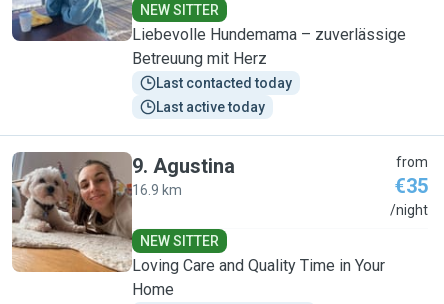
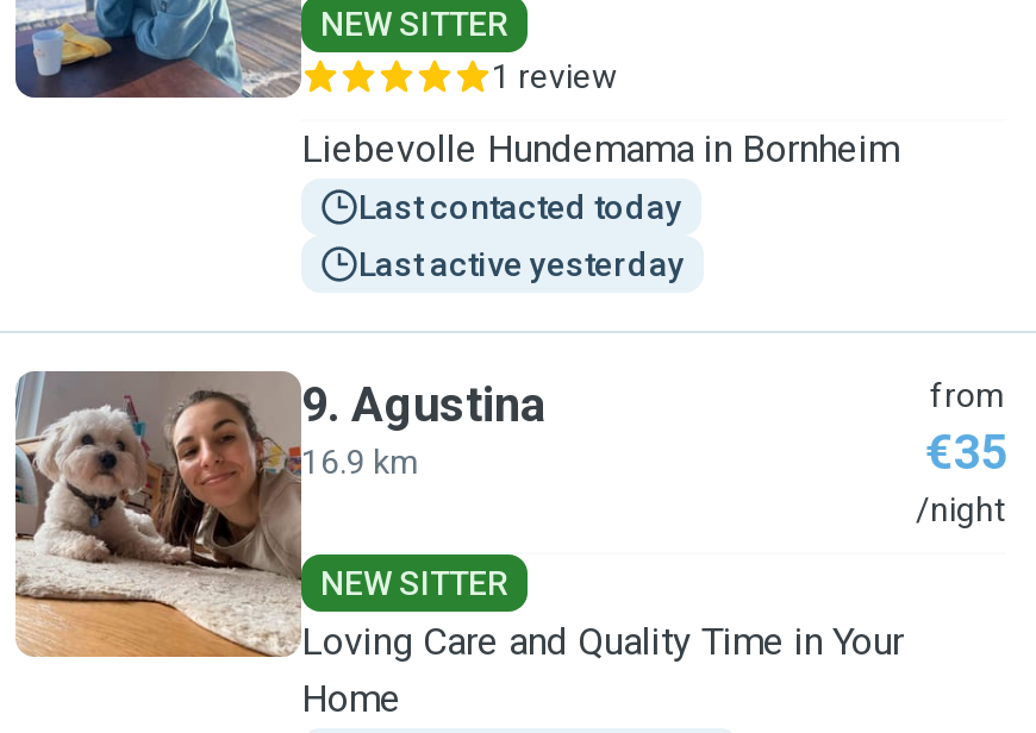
[132,25,406,68] Liebevolle Hundemama – zuverlässige | Betreuung mit Herz -> [301,57,899,171] 1 review | Liebevolle Hundemama in Bornheim
[156,99,265,115] Last active today -> [358,245,685,283] Last active yesterday

